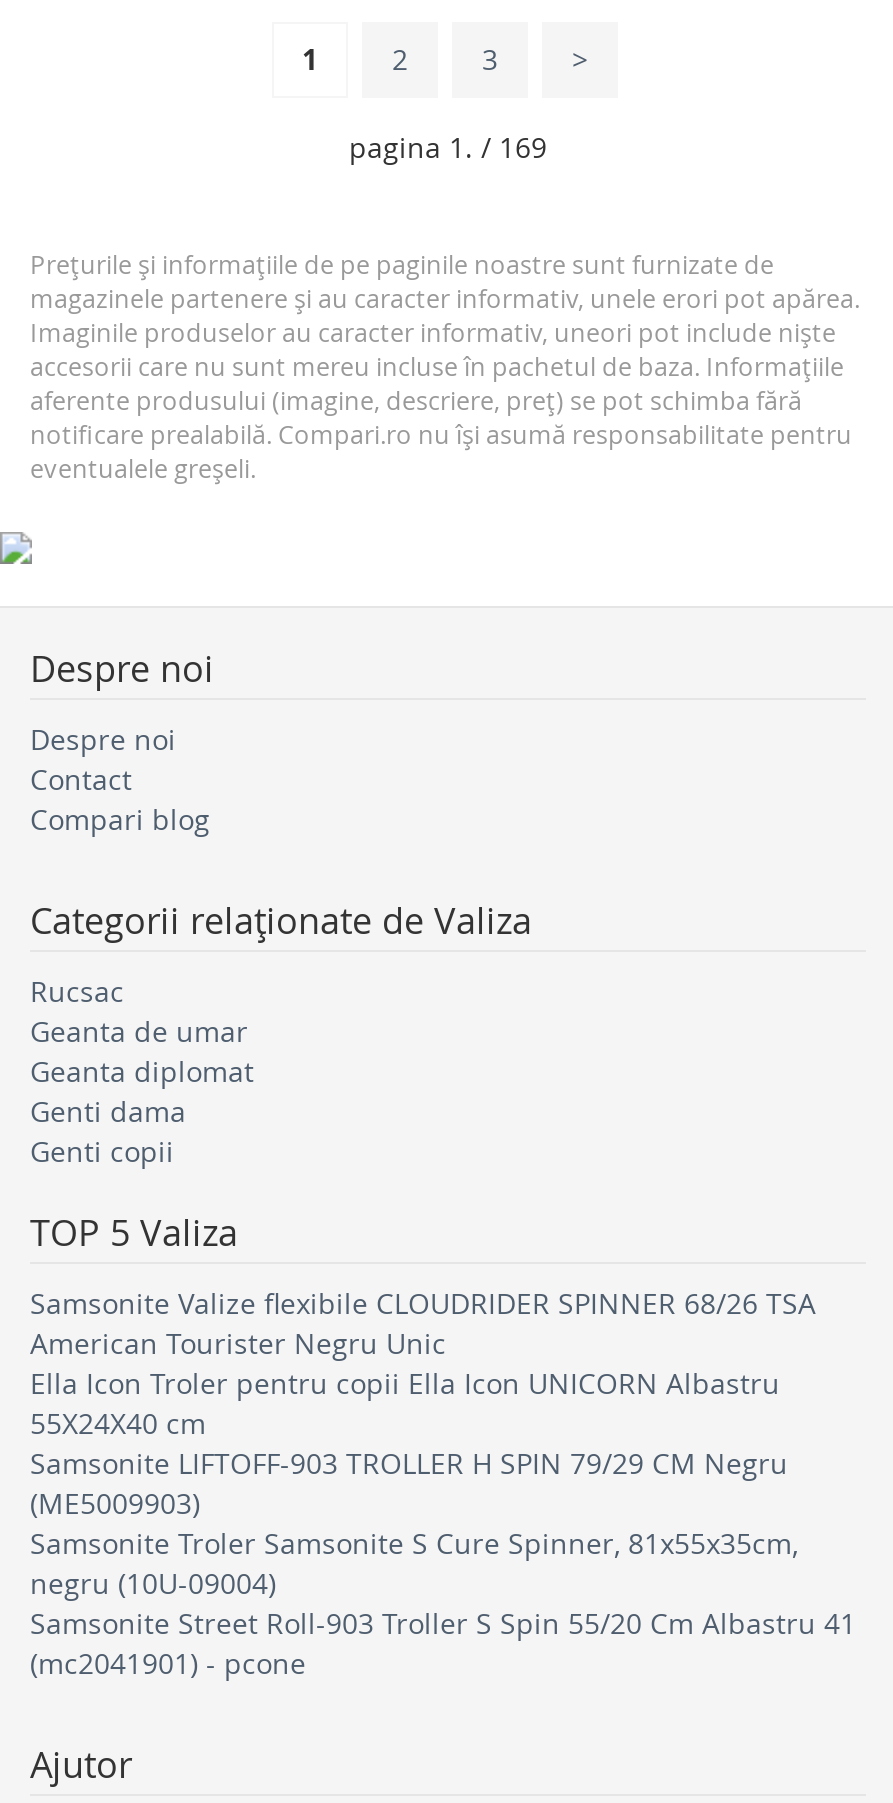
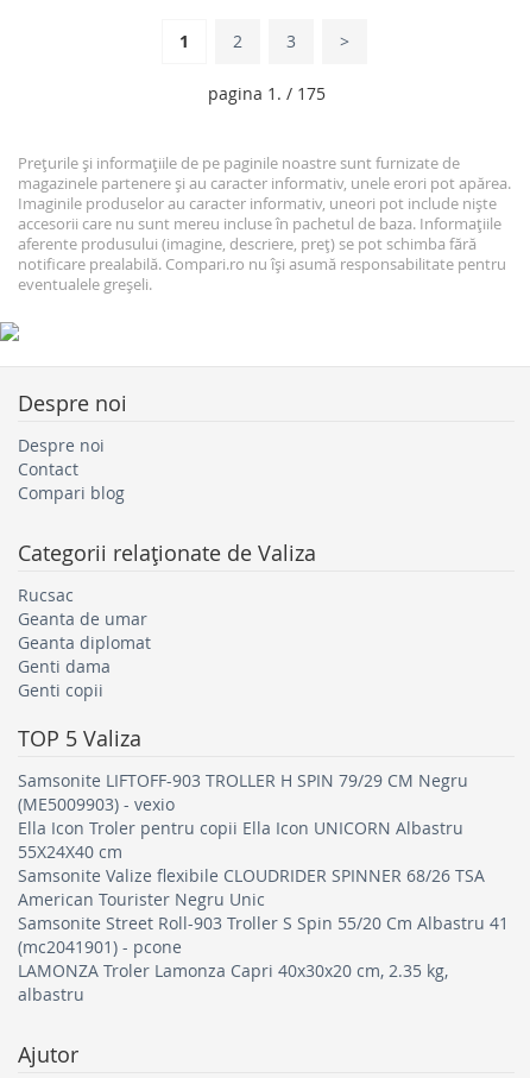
[349,127,547,165] pagina 1. / 169 -> [207,81,325,104] pagina 1. / 175
none -> [18,792,175,815] (ME5009903) - vexio
moved [30,1283,816,1361] -> [18,863,485,910]: Samsonite Valize flexibile CLOUDRIDER SPINNER 68/26 TSA | American Tourister Negru Unic
moved [30,1443,788,1481] -> [18,768,468,791]: Samsonite LIFTOFF-903 TROLLER H SPIN 79/29 CM Negru
[30,1483,798,1601] (ME5009903) | Samsonite Troler Samsonite S Cure Spinner, 81x55x35cm, | negru (10U-09004) -> none
moved [30,1603,856,1681] -> [18,911,509,957]: Samsonite Street Roll-903 Troller S Spin 55/20 Cm Albastru 41 | (mc2041901) - pcone
none -> [18,959,448,1005] LAMONZA Troler Lamonza Capri 40x30x20 cm, 2.35 kg, | albastru

